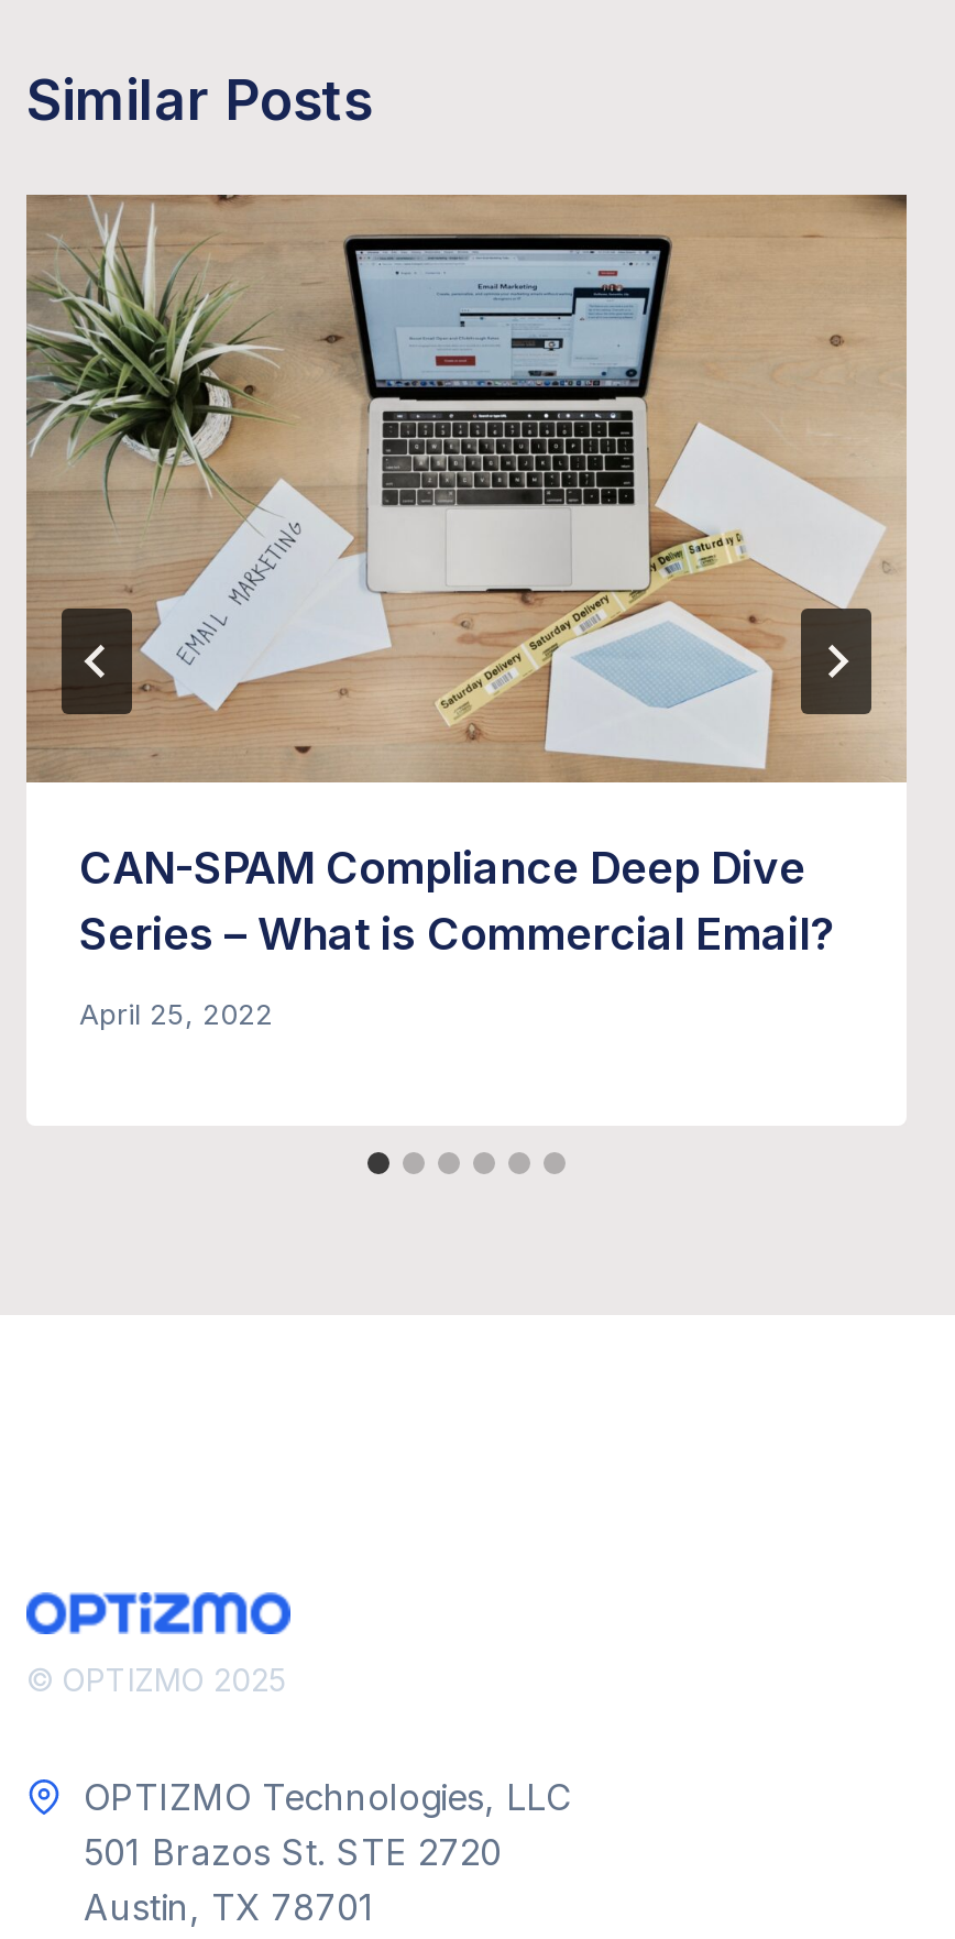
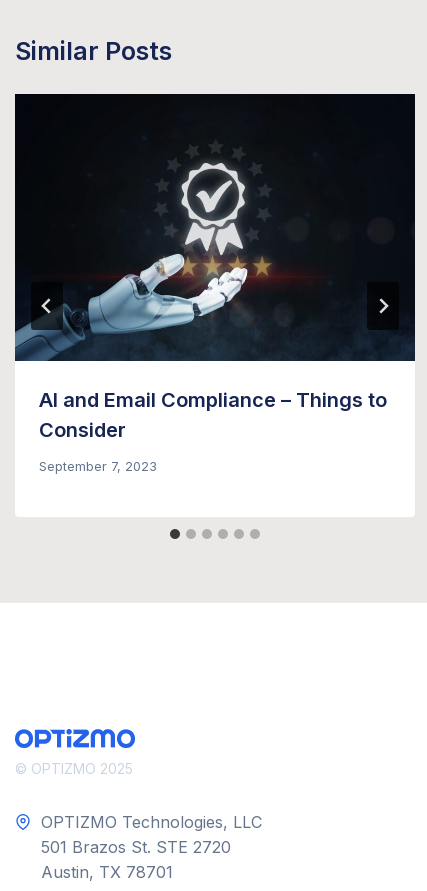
[24,193,909,960] [image] | CAN-SPAM Compliance Deep Dive | Series – What is Commercial Email? -> [14,93,416,442] [image] | AI and Email Compliance – Things to | Consider
[79,999,273,1032] April 25, 2022 -> [39,459,157,474] September 7, 2023

